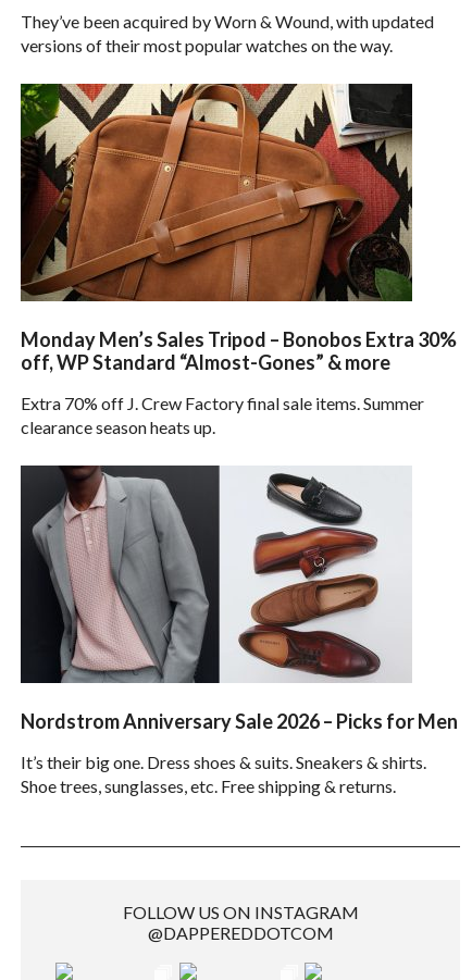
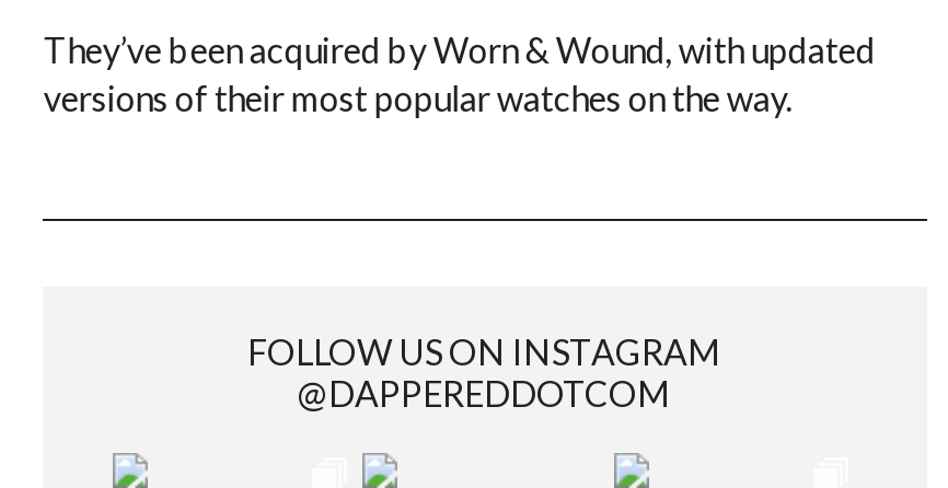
[20,83,457,437] [image] | Monday Men’s Sales Tripod – Bonobos Extra 30% | off, WP Standard “Almost-Gones” & more | Extra 70% off J. Crew Factory final sale items. Summer | clearance season heats up. -> none
[20,464,458,796] [image] | Nordstrom Anniversary Sale 2026 – Picks for Men | It’s their big one. Dress shoes & suits. Sneakers & shirts. | Shoe trees, sunglasses, etc. Free shipping & returns. -> none
[237,472,411,683] [image] -> none

